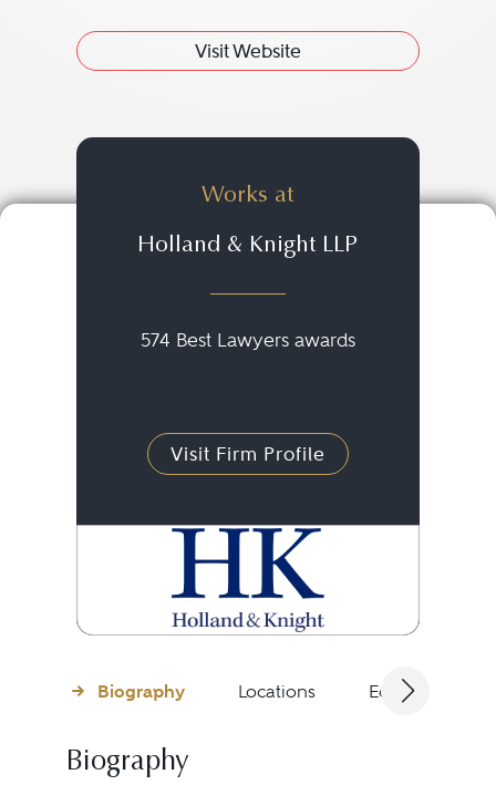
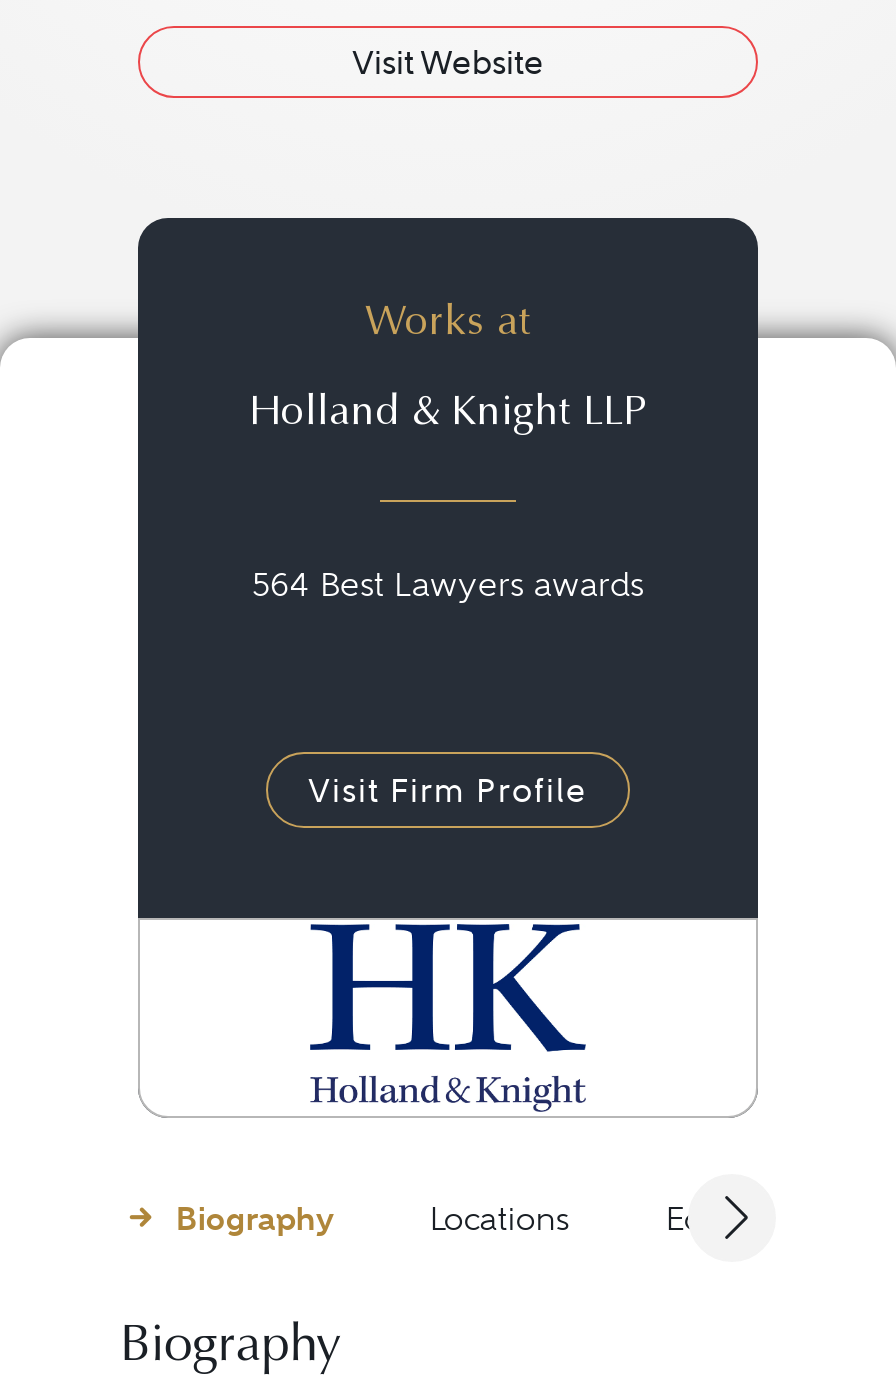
[141,330,355,351] 574 Best Lawyers awards -> [252,566,644,604] 564 Best Lawyers awards

